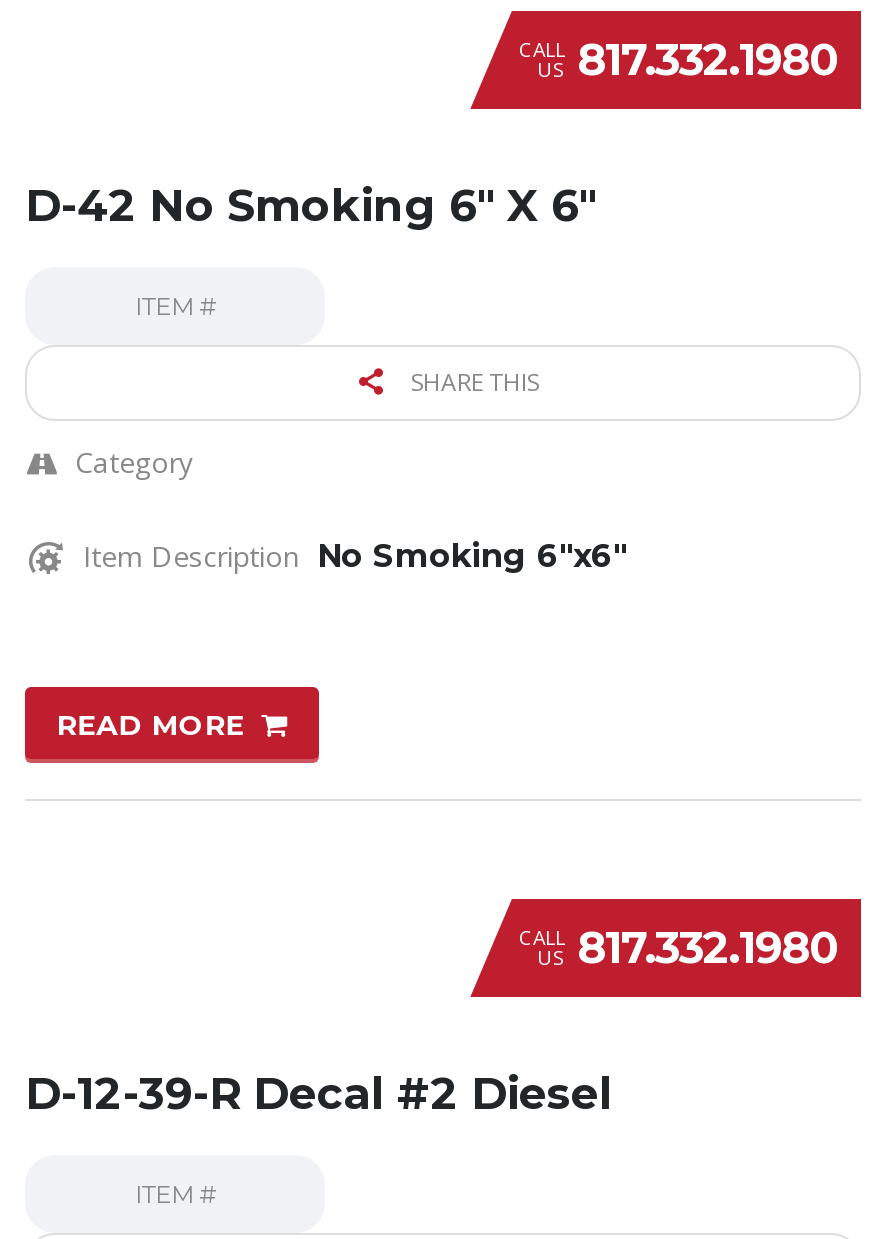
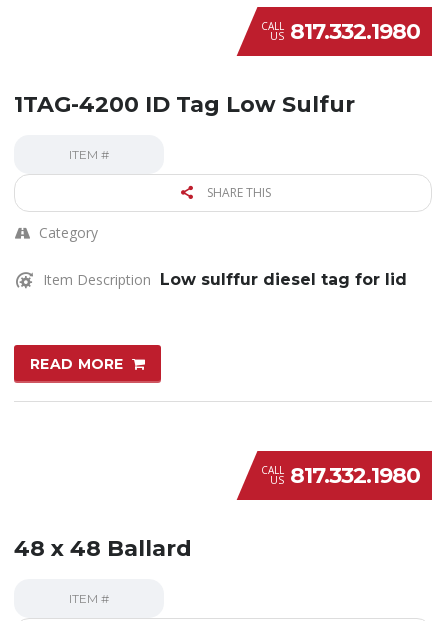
[25,179,597,233] D-42 No Smoking 6″ X 6″ -> [14,91,355,118] 1TAG-4200 ID Tag Low Sulfur
[83,537,627,575] Item Description No Smoking 6″x6″ -> [43,270,407,289] Item Description Low sulffur diesel tag for lid
[25,1067,613,1121] D-12-39-R Decal #2 Diesel -> [14,535,192,562] 48 x 48 Ballard

